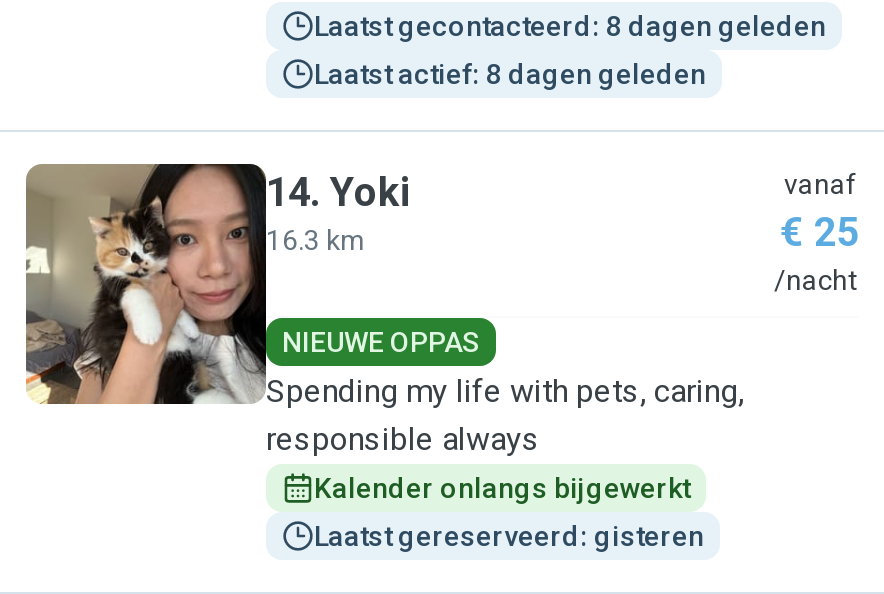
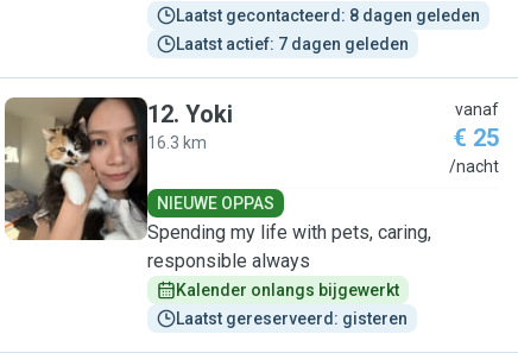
[314,58,706,90] Laatst actief: 8 dagen geleden -> [176,34,409,53] Laatst actief: 7 dagen geleden
[266,168,410,216] 14. Yoki -> [147,100,233,128] 12. Yoki

